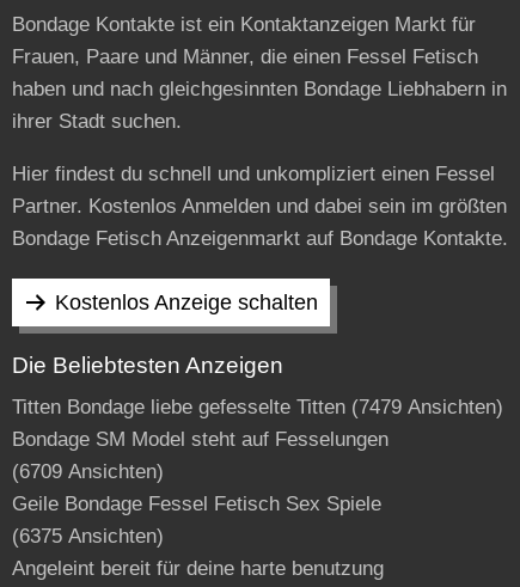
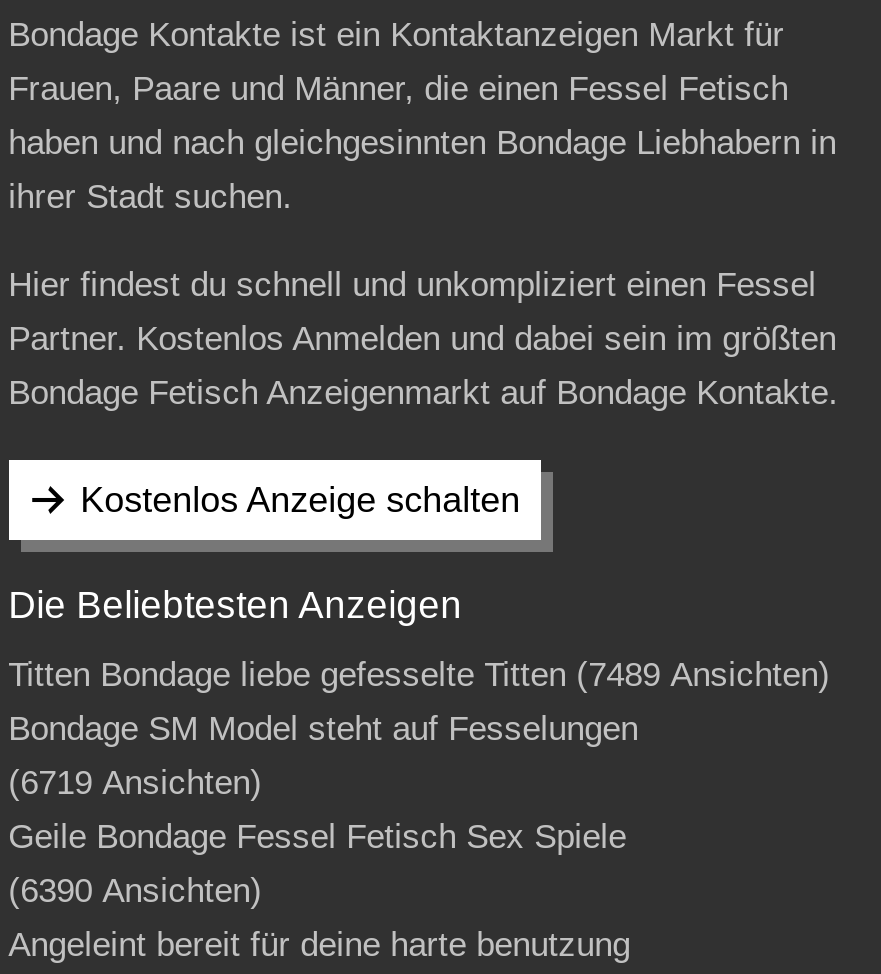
[11,396,503,419] Titten Bondage liebe gefesselte Titten (7479 Ansichten) -> [8,657,830,695] Titten Bondage liebe gefesselte Titten (7489 Ansichten)
[11,461,163,483] (6709 Ansichten) -> [8,765,262,803] (6719 Ansichten)
[11,525,163,548] (6375 Ansichten) -> [8,873,262,911] (6390 Ansichten)

